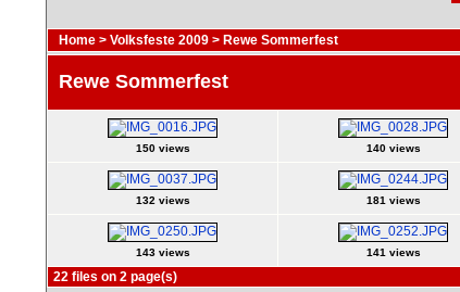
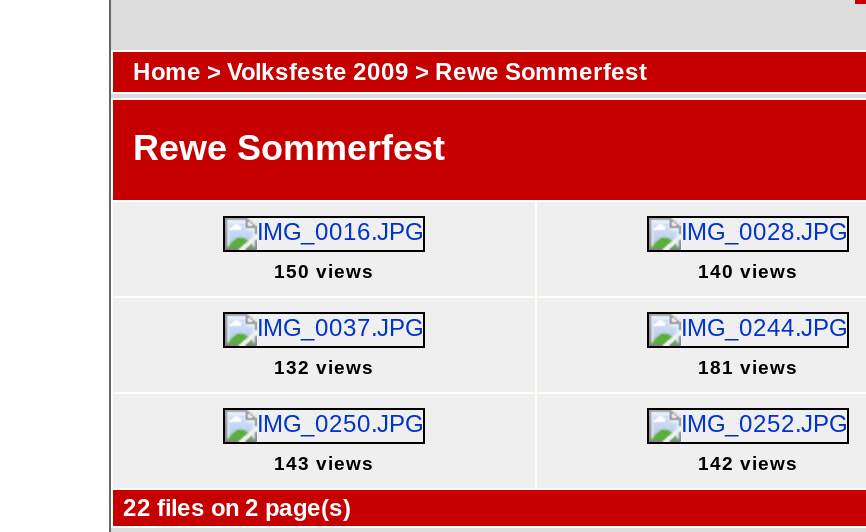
[366,246,420,258] 141 views -> [698,451,798,473] 142 views

